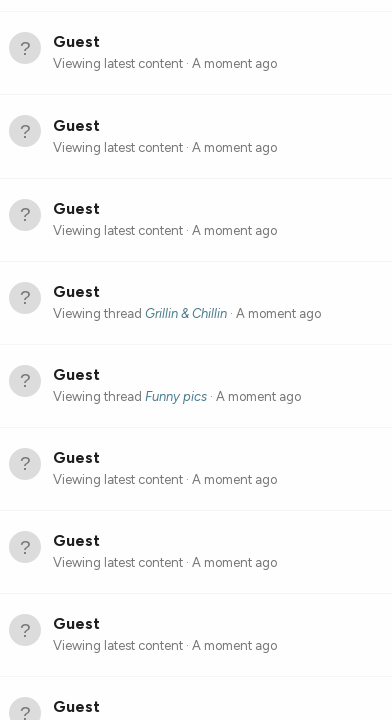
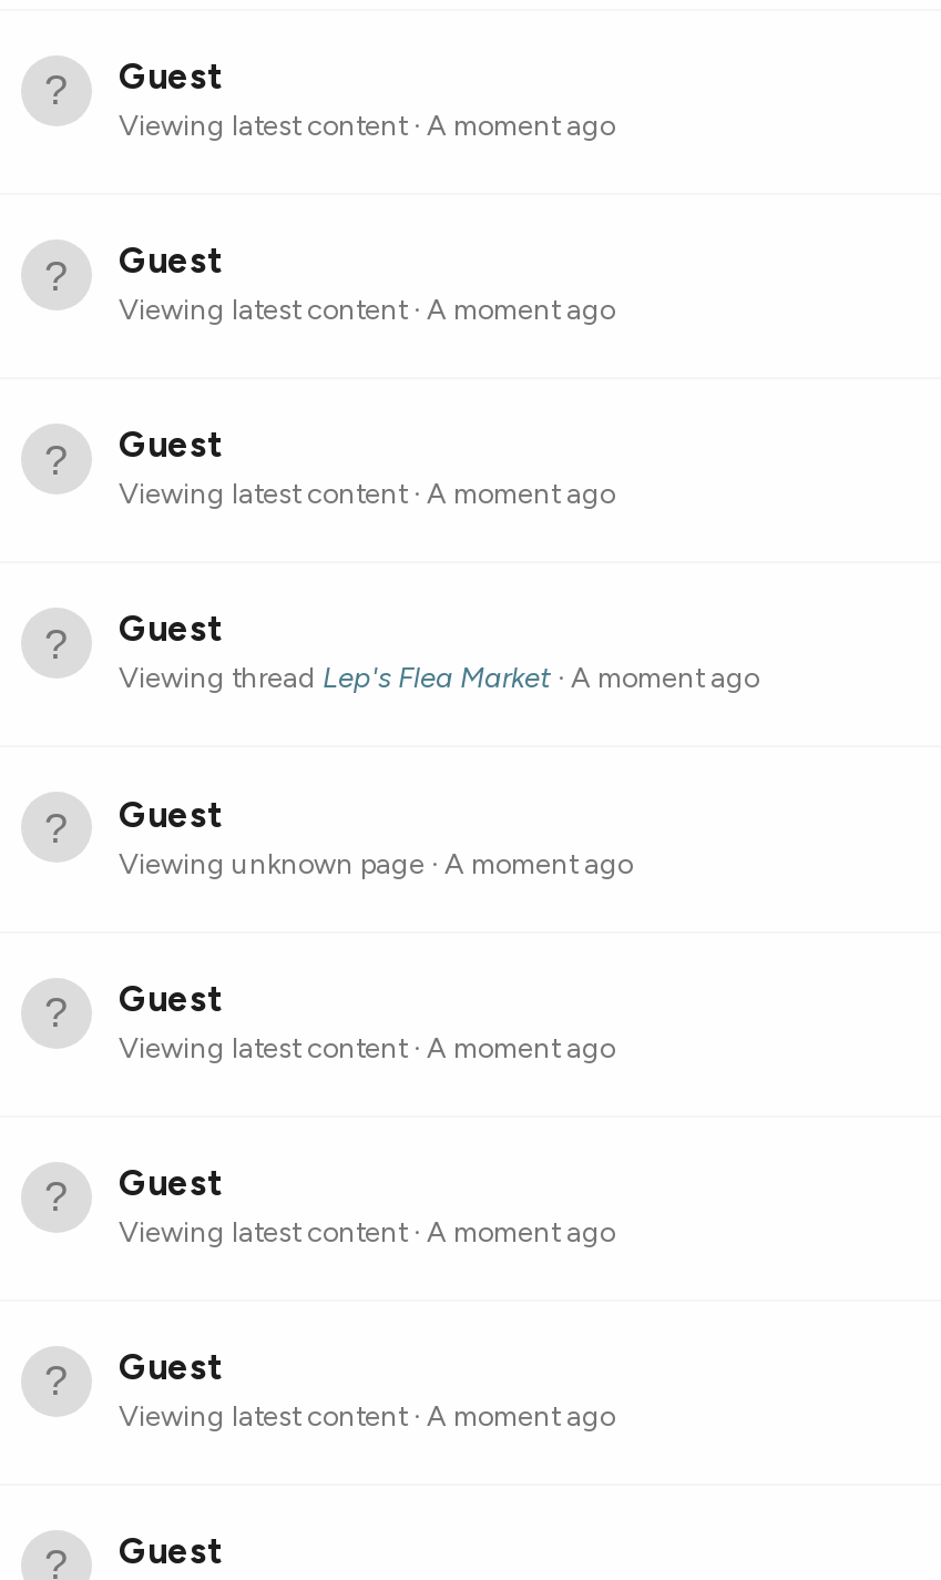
[53,306,321,321] Viewing thread Grillin & Chillin A moment ago -> [119,662,759,695] Viewing thread Lep's Flea Market A moment ago
[53,389,301,404] Viewing thread Funny pics A moment ago -> [119,846,633,879] Viewing unknown page A moment ago

